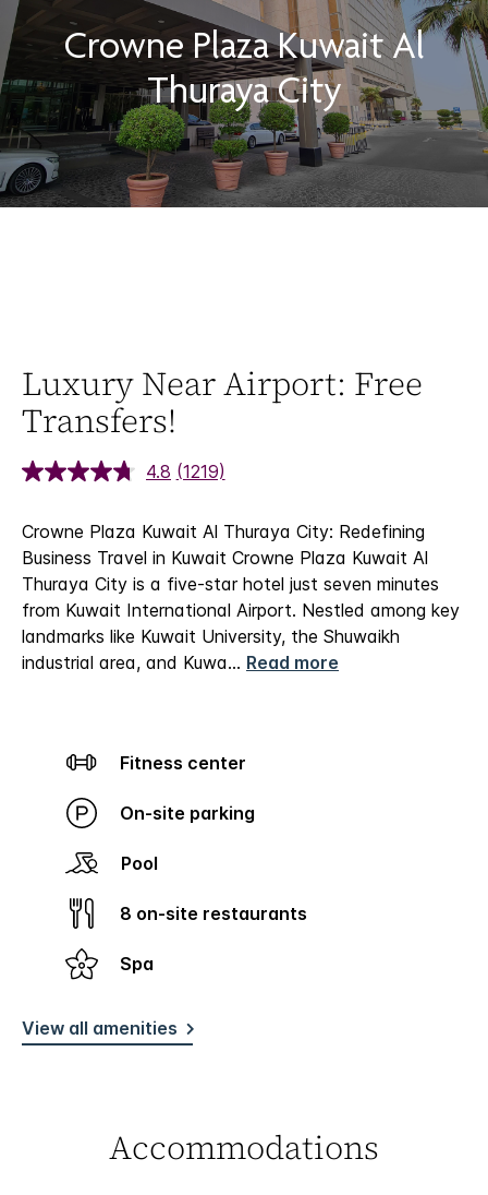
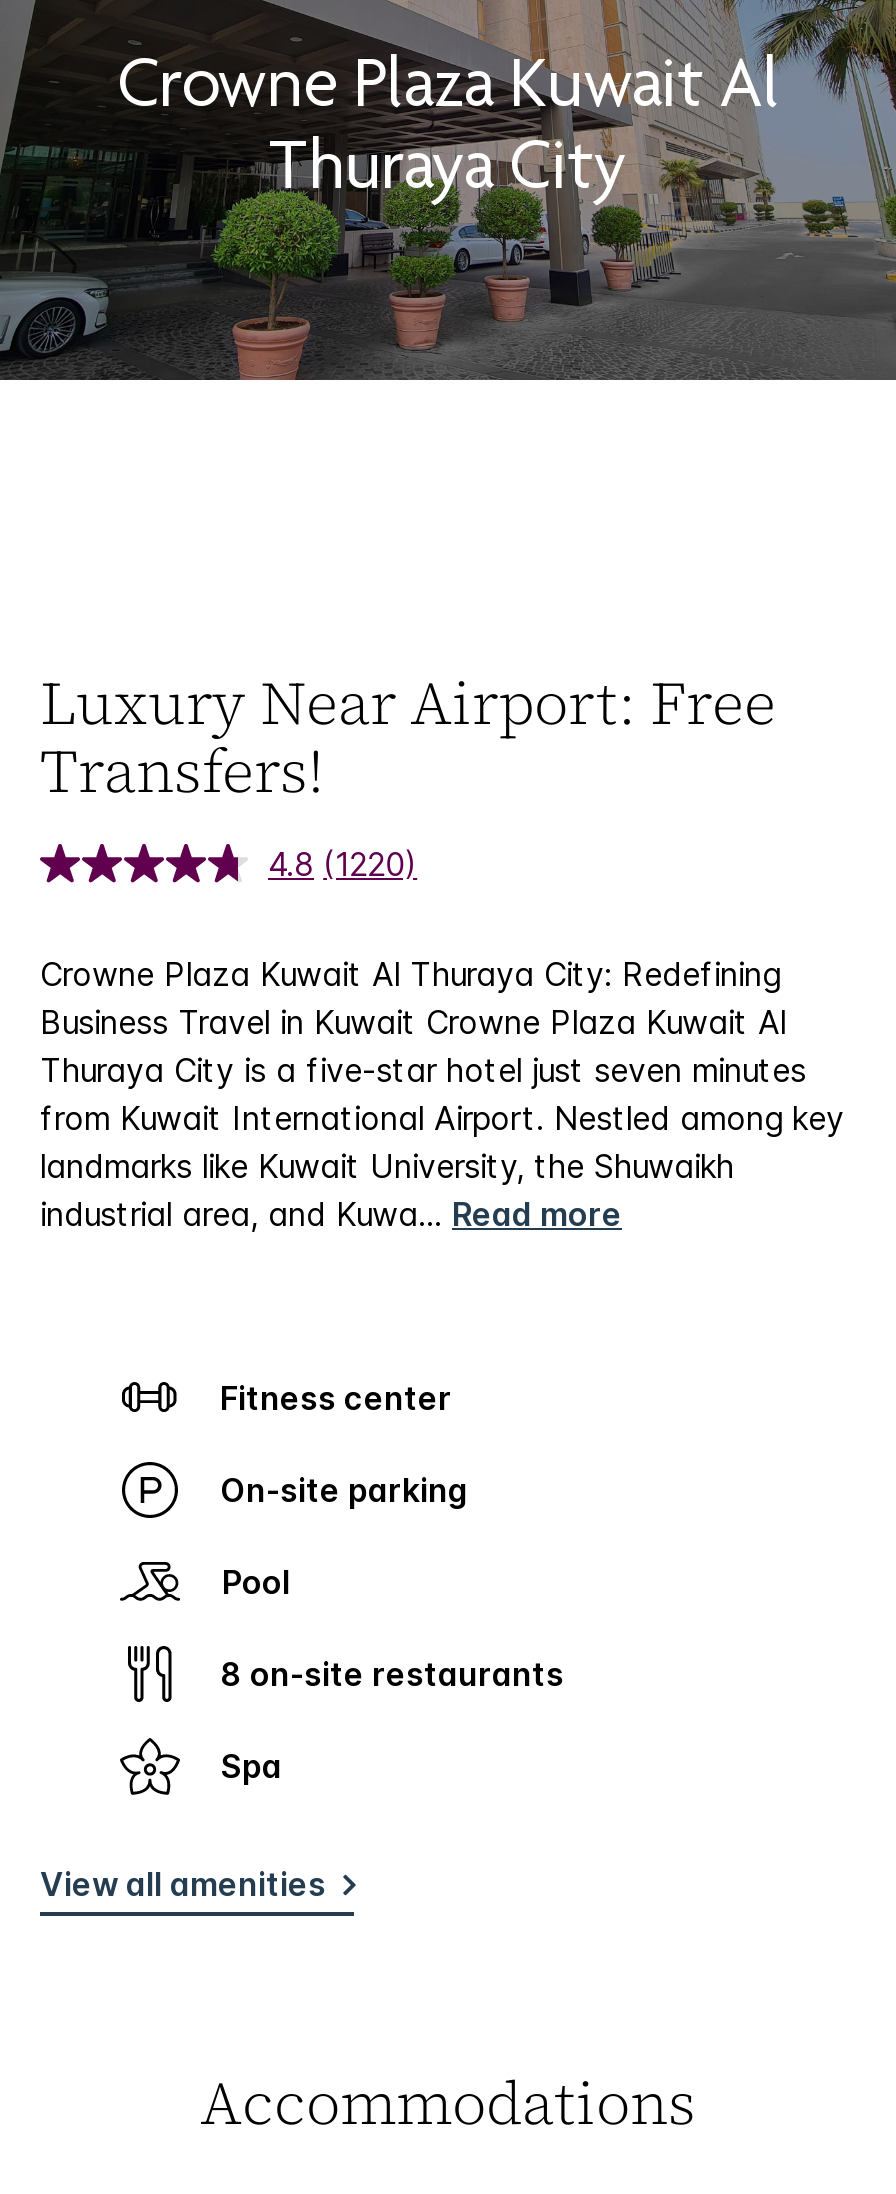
[146,461,225,482] 4.8 (1219) -> [268,844,417,884] 4.8 (1220)

